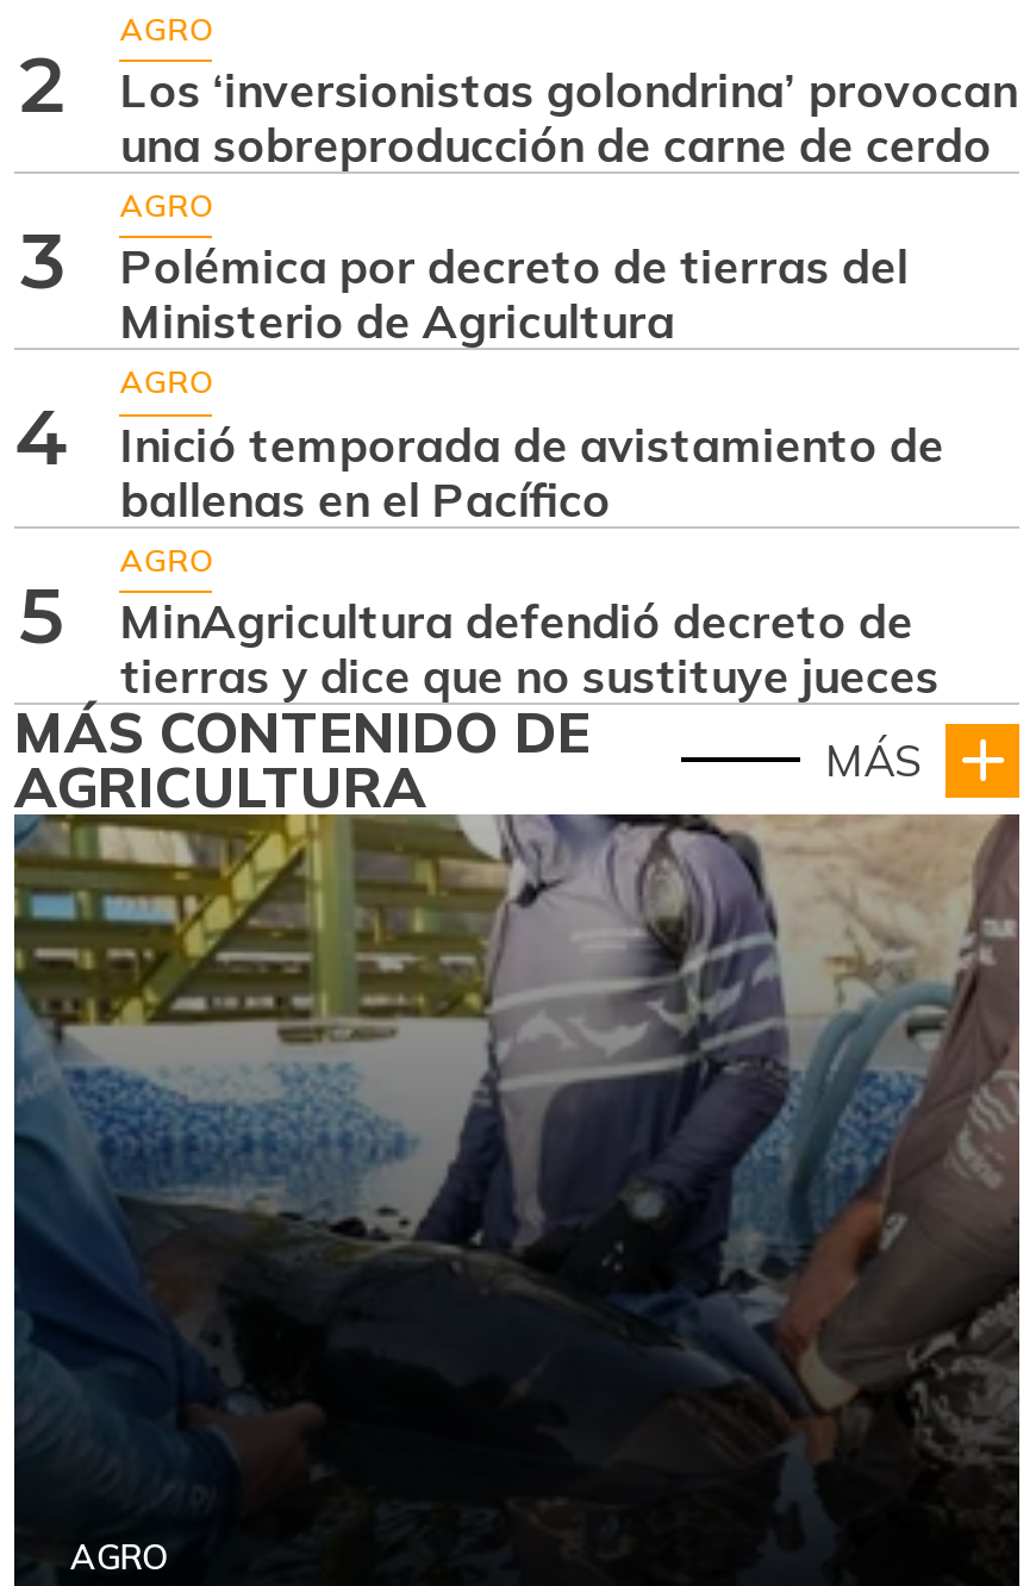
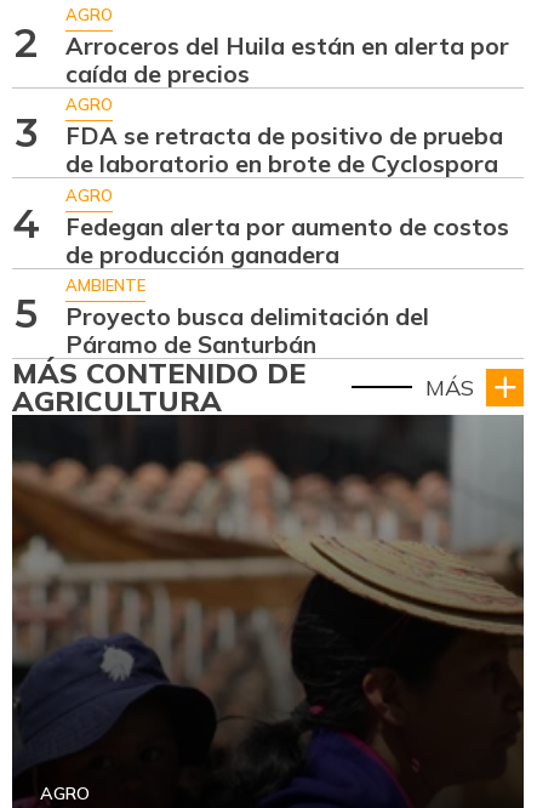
[120,60,1017,174] Los ‘inversionistas golondrina’ provocan | una sobreproducción de carne de cerdo -> [66,30,509,89] Arroceros del Huila están en alerta por | caída de precios
[120,237,908,351] Polémica por decreto de tierras del | Ministerio de Agricultura -> [66,121,503,179] FDA se retracta de positivo de prueba | de laboratorio en brote de Cyclospora
[120,414,944,528] Inició temporada de avistamiento de | ballenas en el Pacífico -> [66,211,509,269] Fedegan alerta por aumento de costos | de producción ganadera
[120,541,939,705] AGRO | MinAgricultura defendió decreto de | tierras y dice que no sustituye jueces -> [66,275,429,359] AMBIENTE | Proyecto busca delimitación del | Páramo de Santurbán
[12,812,1019,1555] [image] -> [11,414,524,792] [image]

